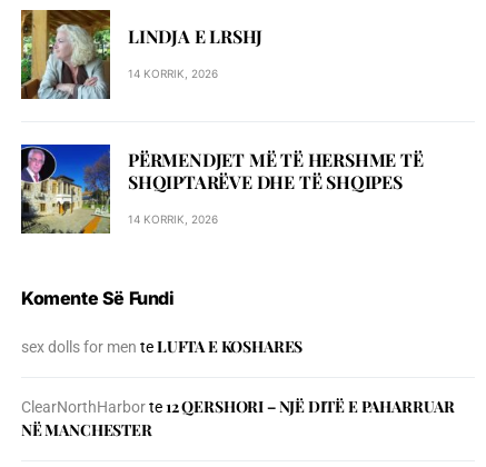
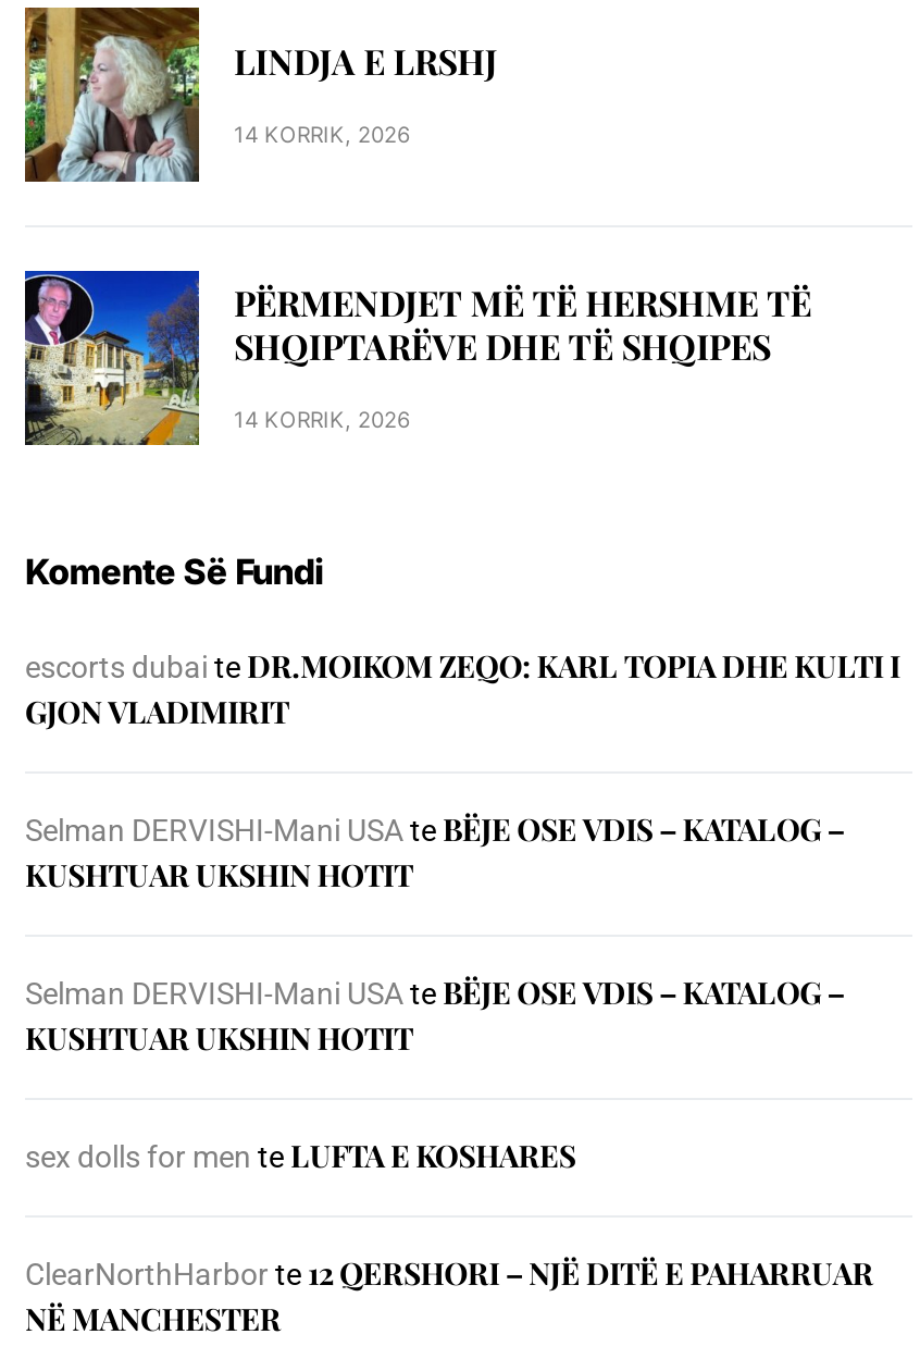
none -> [25,645,900,1058] escorts dubai te DR.MOIKOM ZEQO: KARL TOPIA DHE KULTI I | GJON VLADIMIRIT | Selman DERVISHI-Mani USA te BЁJE OSE VDIS – KATALOG – | KUSHTUAR UKSHIN HOTIT | Selman DERVISHI-Mani USA te BЁJE OSE VDIS – KATALOG – | KUSHTUAR UKSHIN HOTIT

